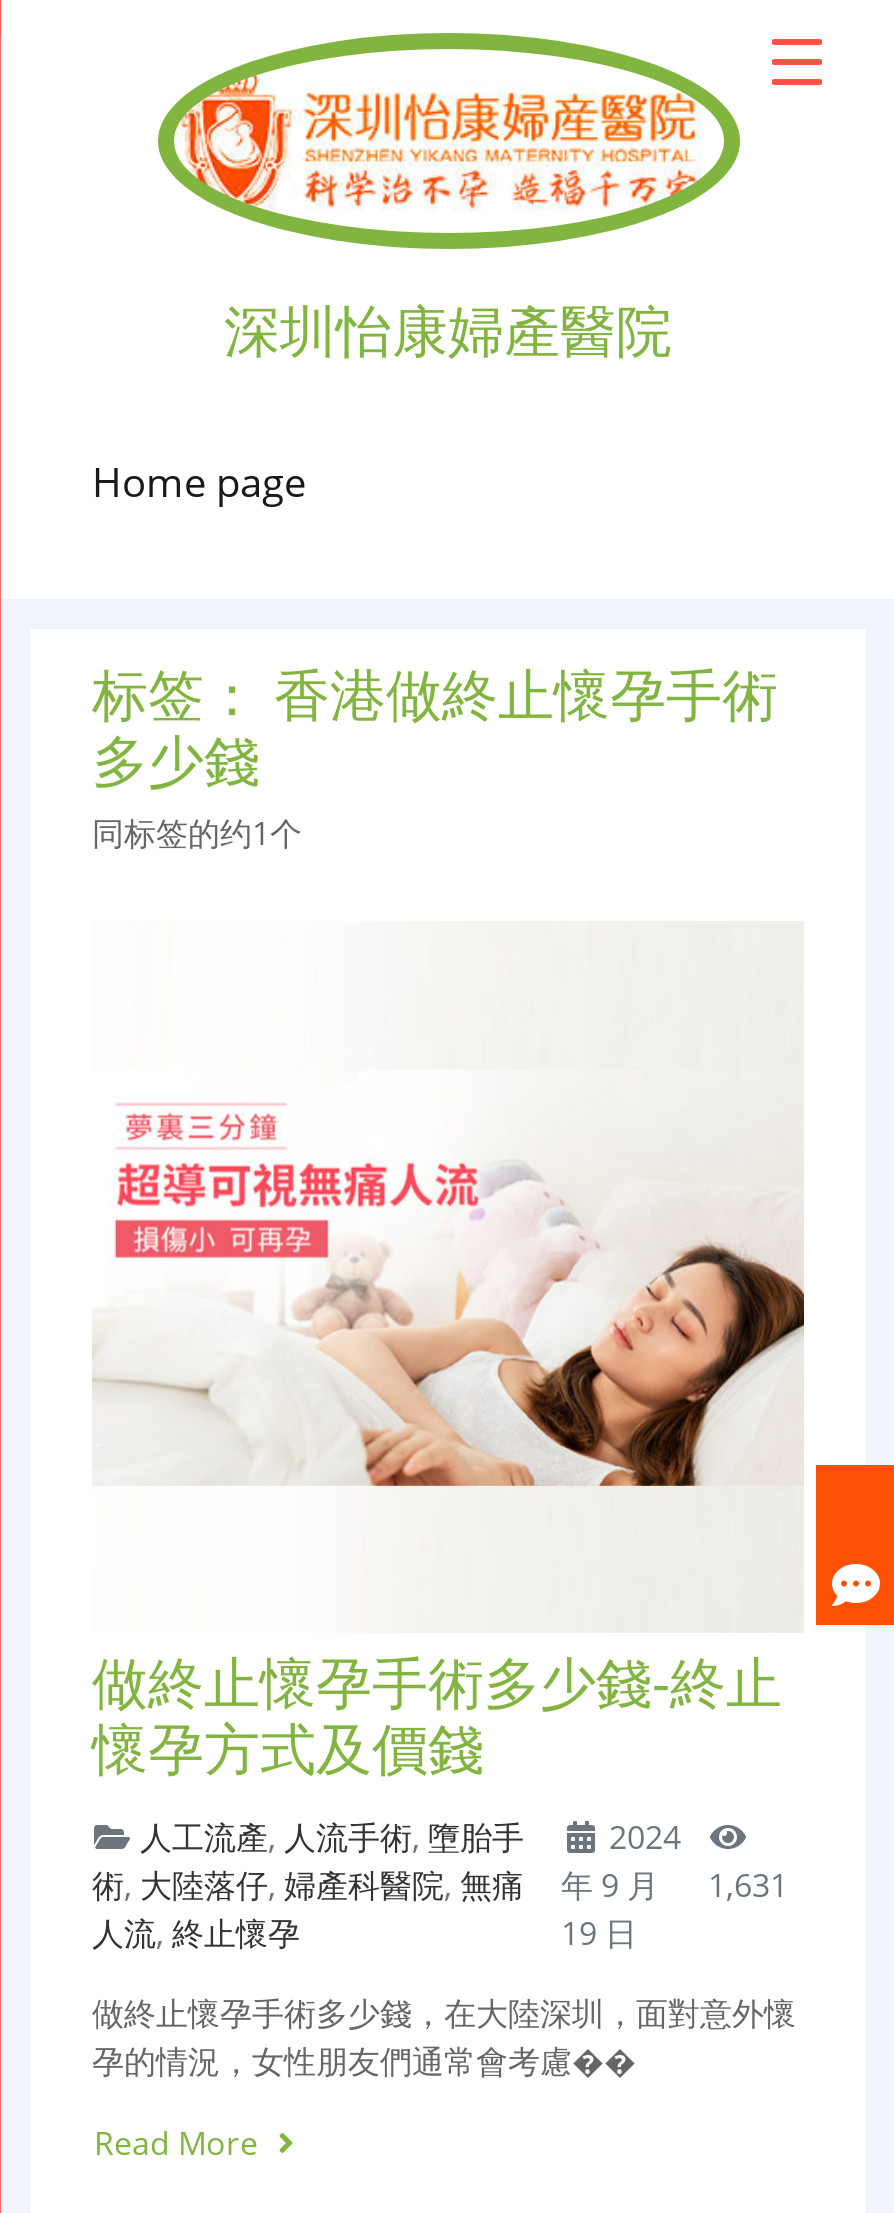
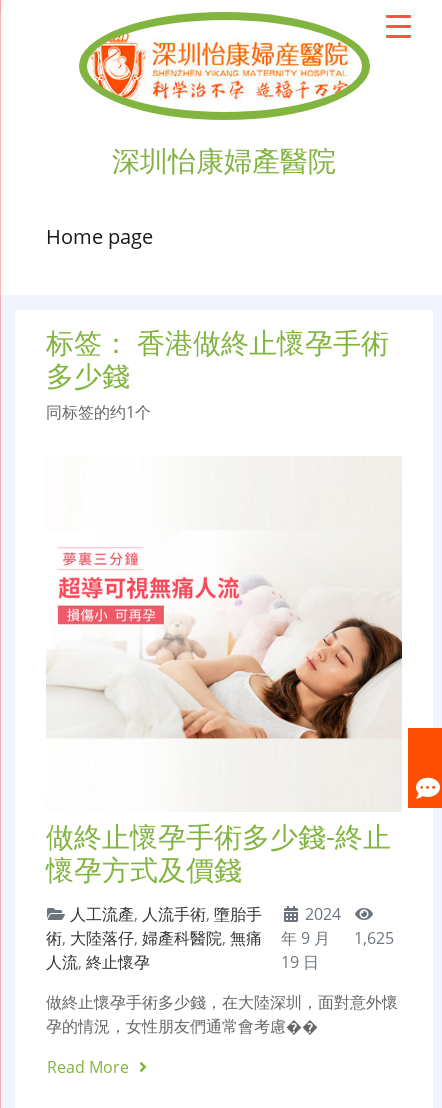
[92,1862,788,1906] 術,大陸落仔,婦產科醫院,無痛 年 9 月 1,631 -> [46,927,394,949] 術,大陸落仔,婦產科醫院,無痛 年 9 月 1,625

